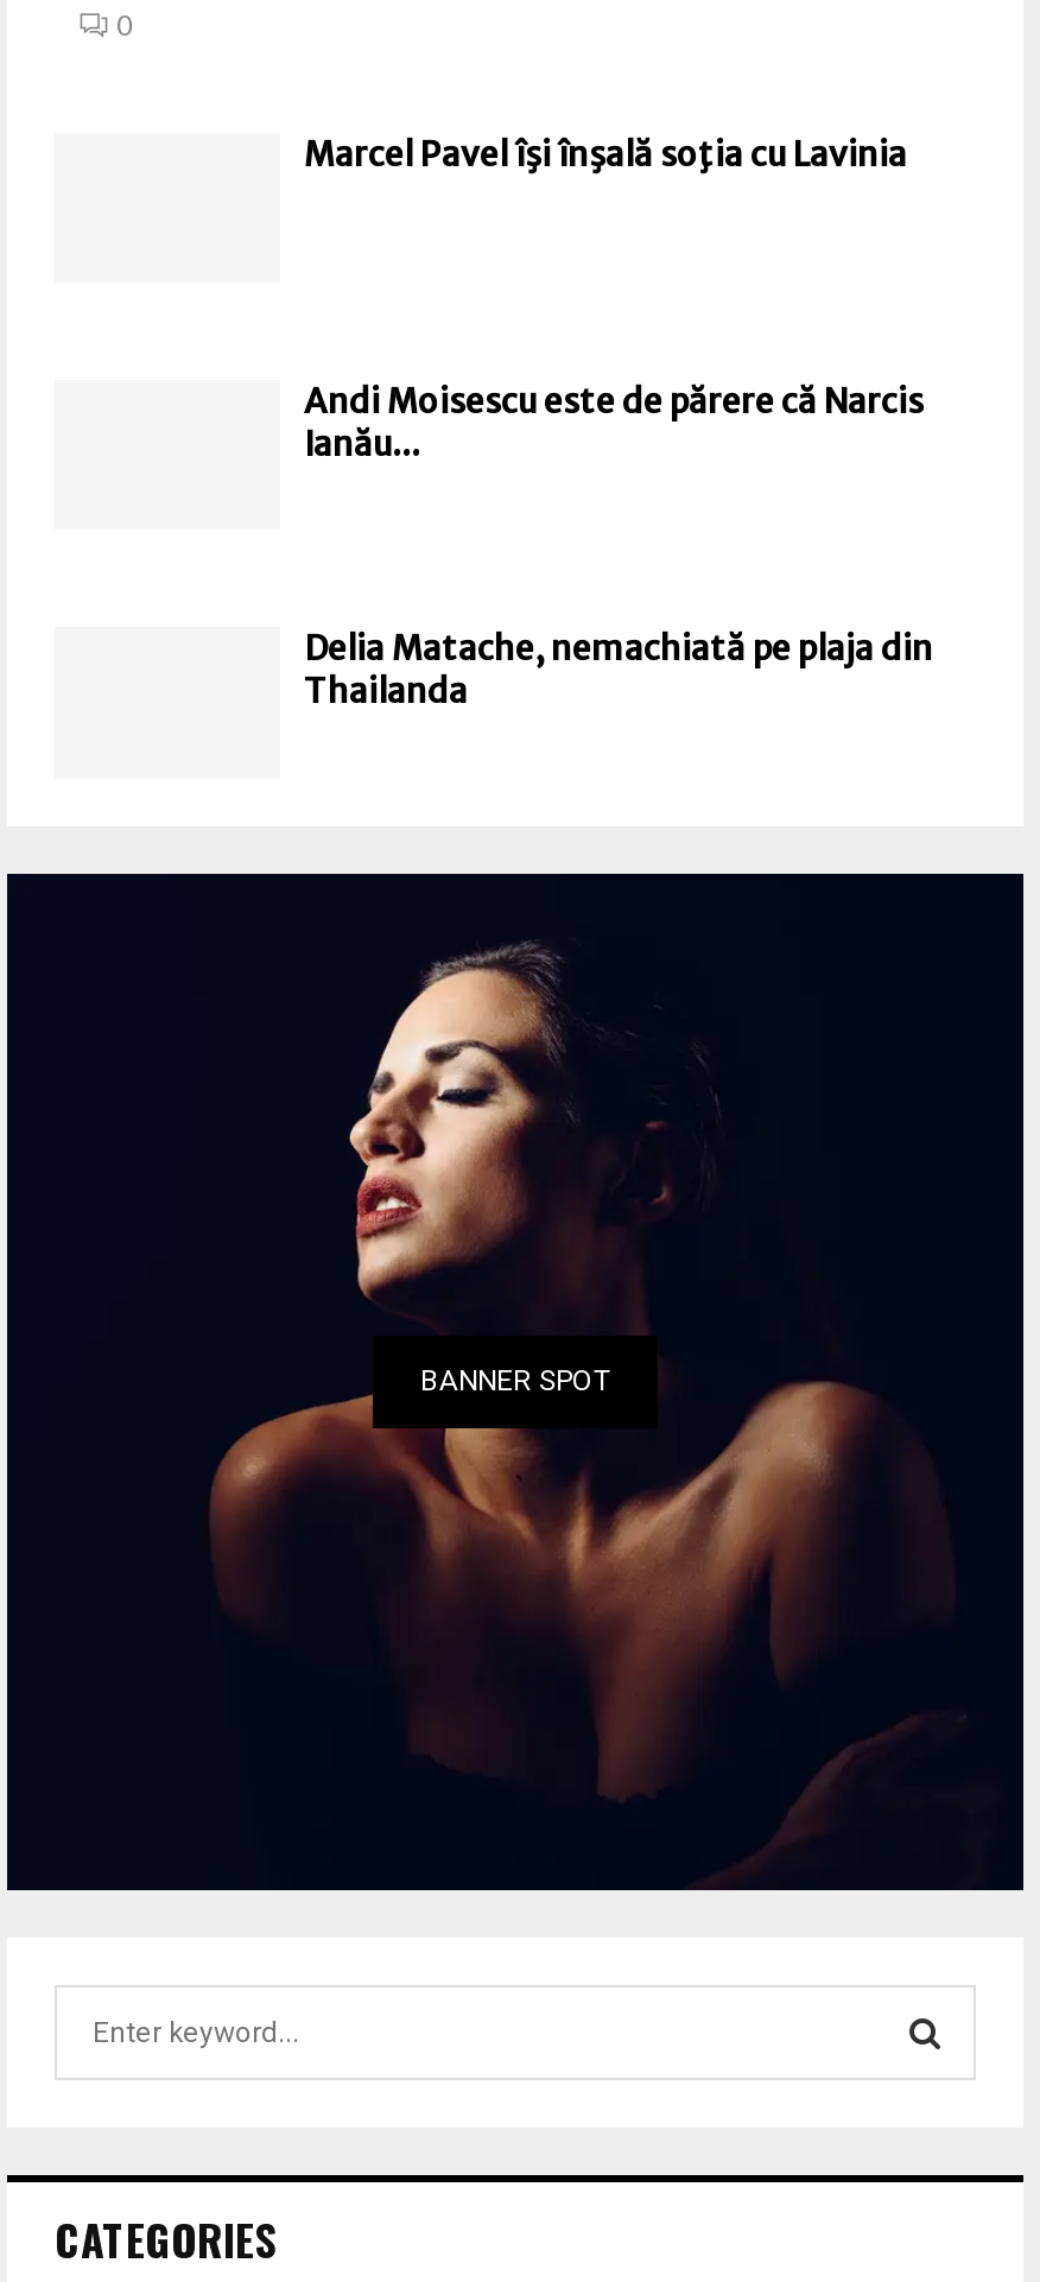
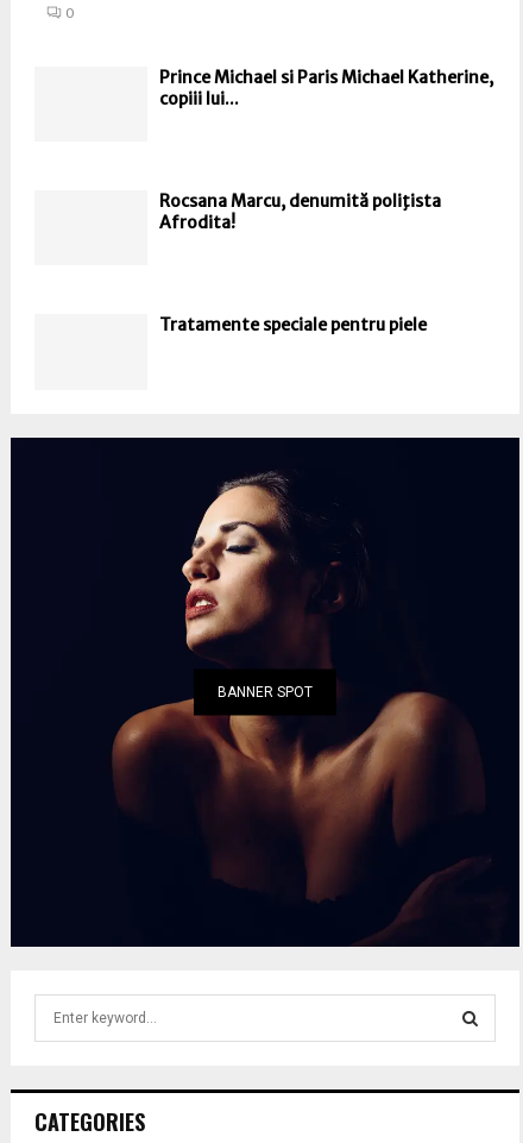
[304,132,907,175] Marcel Pavel îşi înşală soţia cu Lavinia -> [159,66,493,109] Prince Michael si Paris Michael Katherine, | copiii lui...
[304,380,924,465] Andi Moisescu este de părere că Narcis | Ianău... -> [159,190,441,233] Rocsana Marcu, denumită poliţista | Afrodita!
[304,628,933,713] Delia Matache, nemachiată pe plaja din | Thailanda -> [159,314,427,336] Tratamente speciale pentru piele

